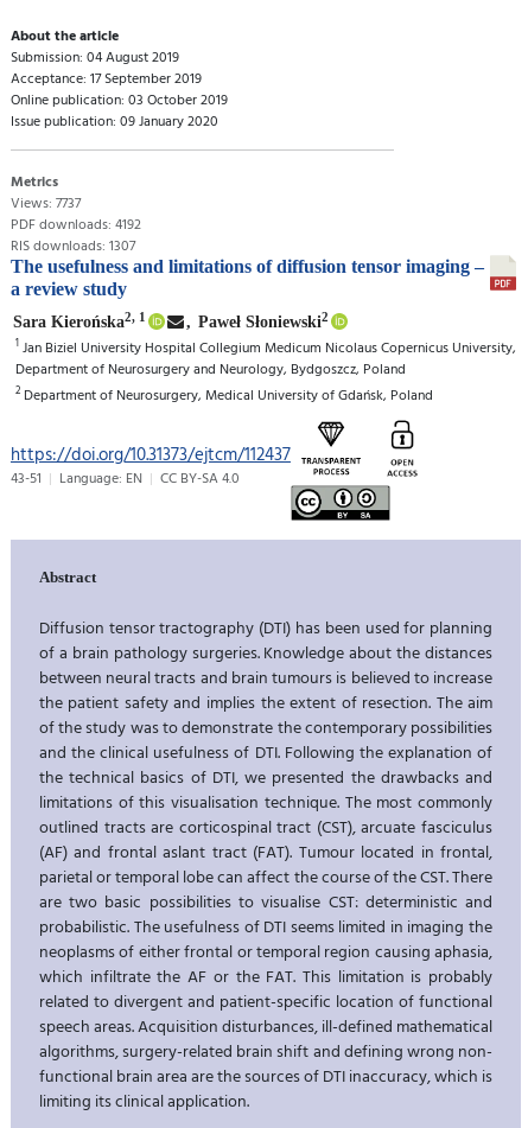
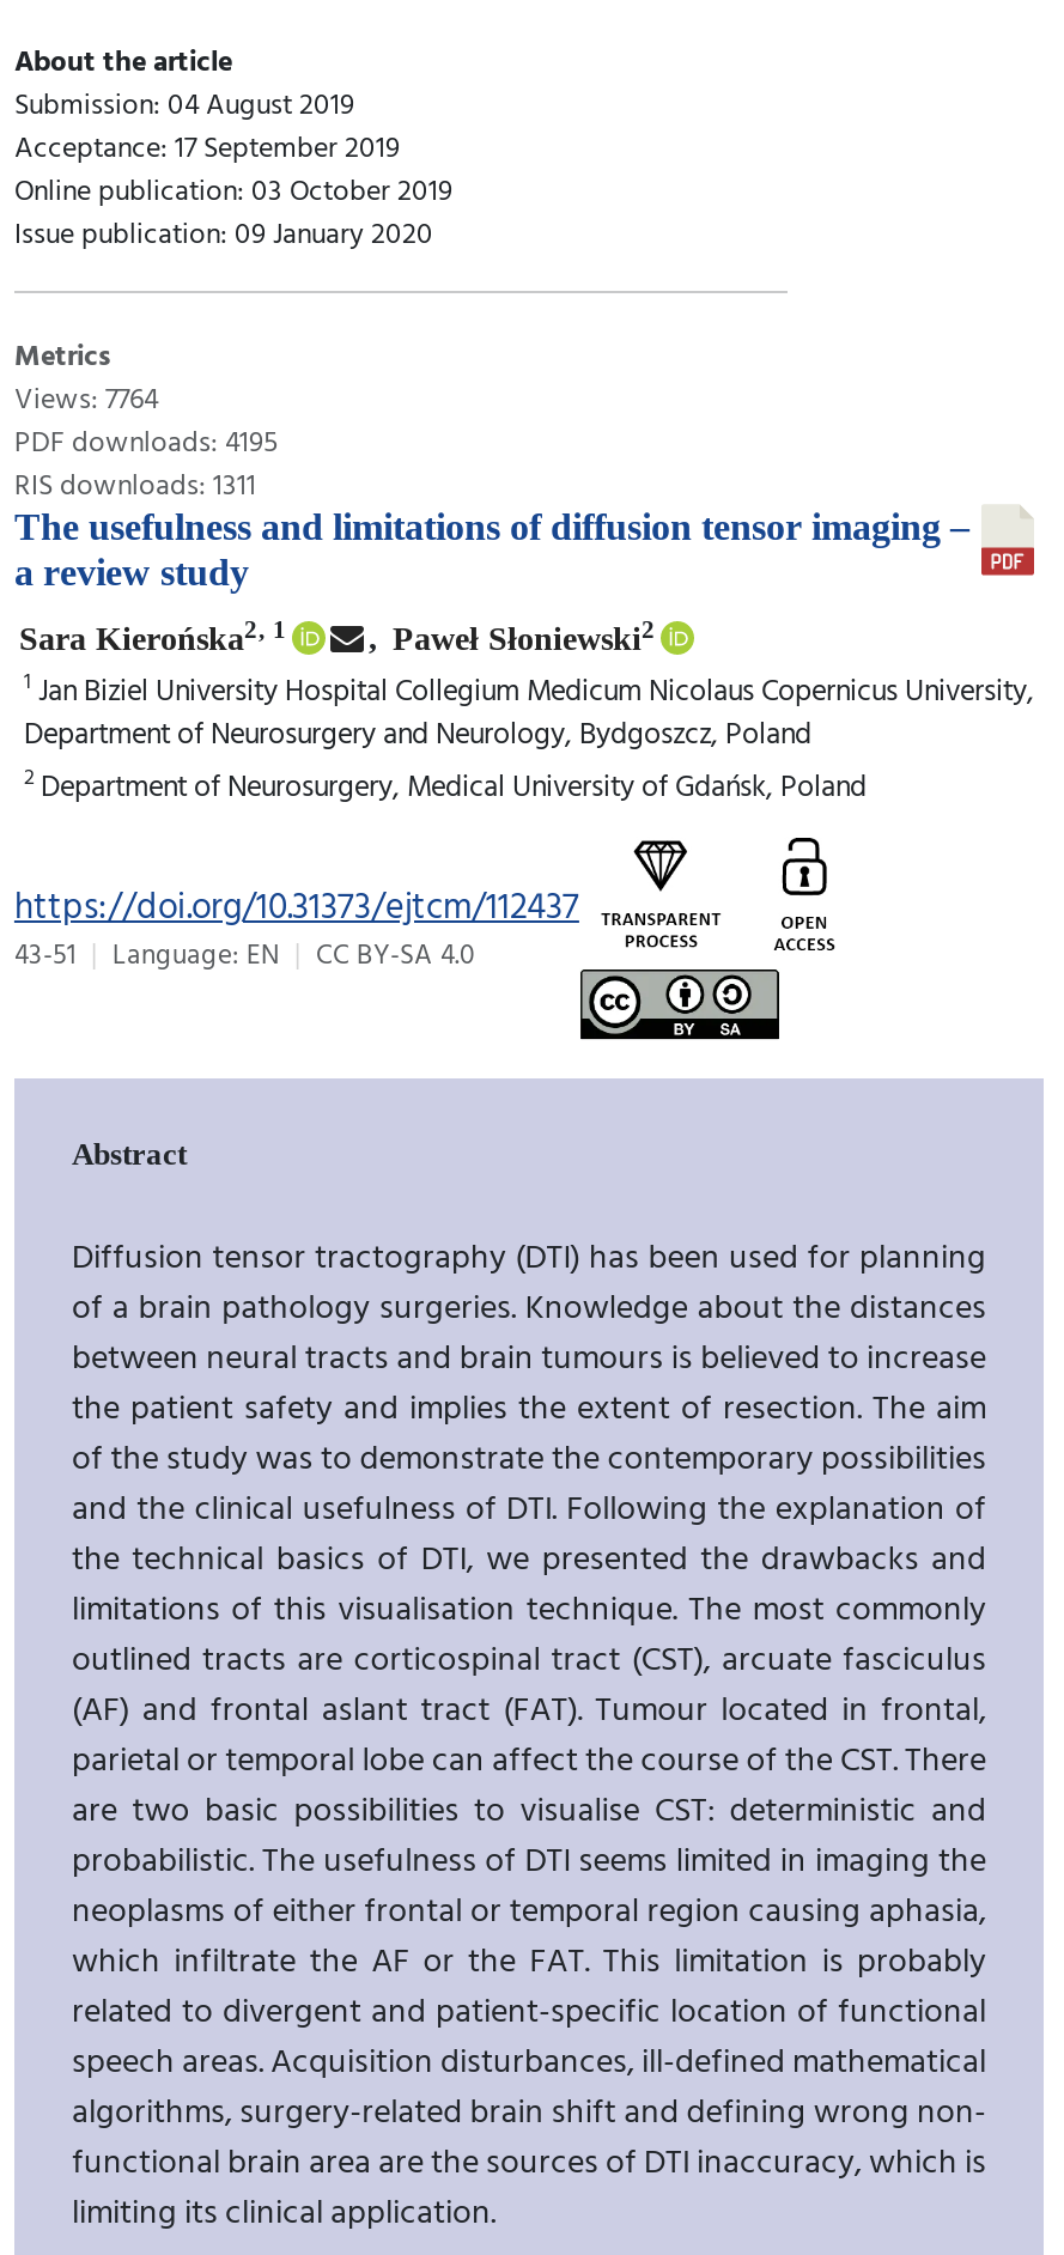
[11,191,81,212] Views: 7737 -> [14,375,158,418] Views: 7764
[11,212,141,234] PDF downloads: 4192 -> [14,418,278,461] PDF downloads: 4195
[11,234,135,255] RIS downloads: 1307 -> [14,461,256,504] RIS downloads: 1311

